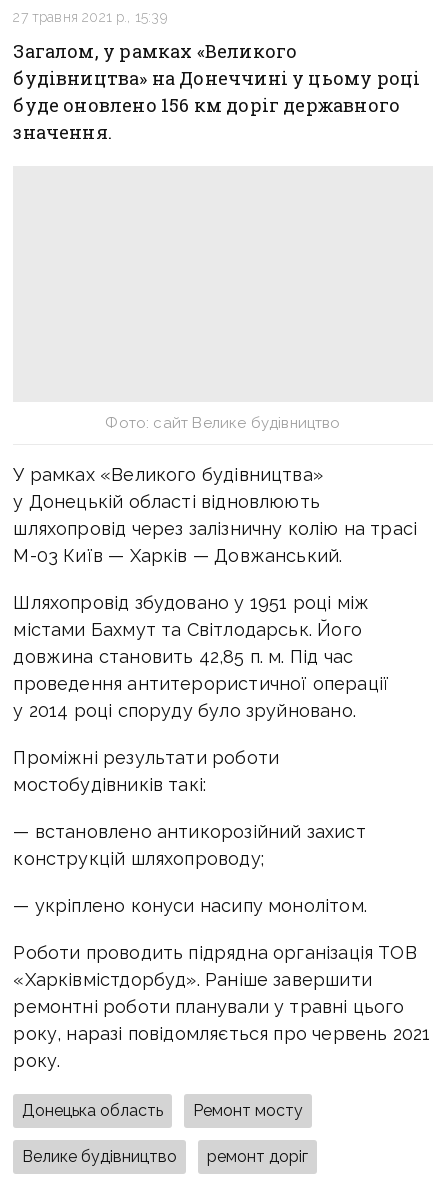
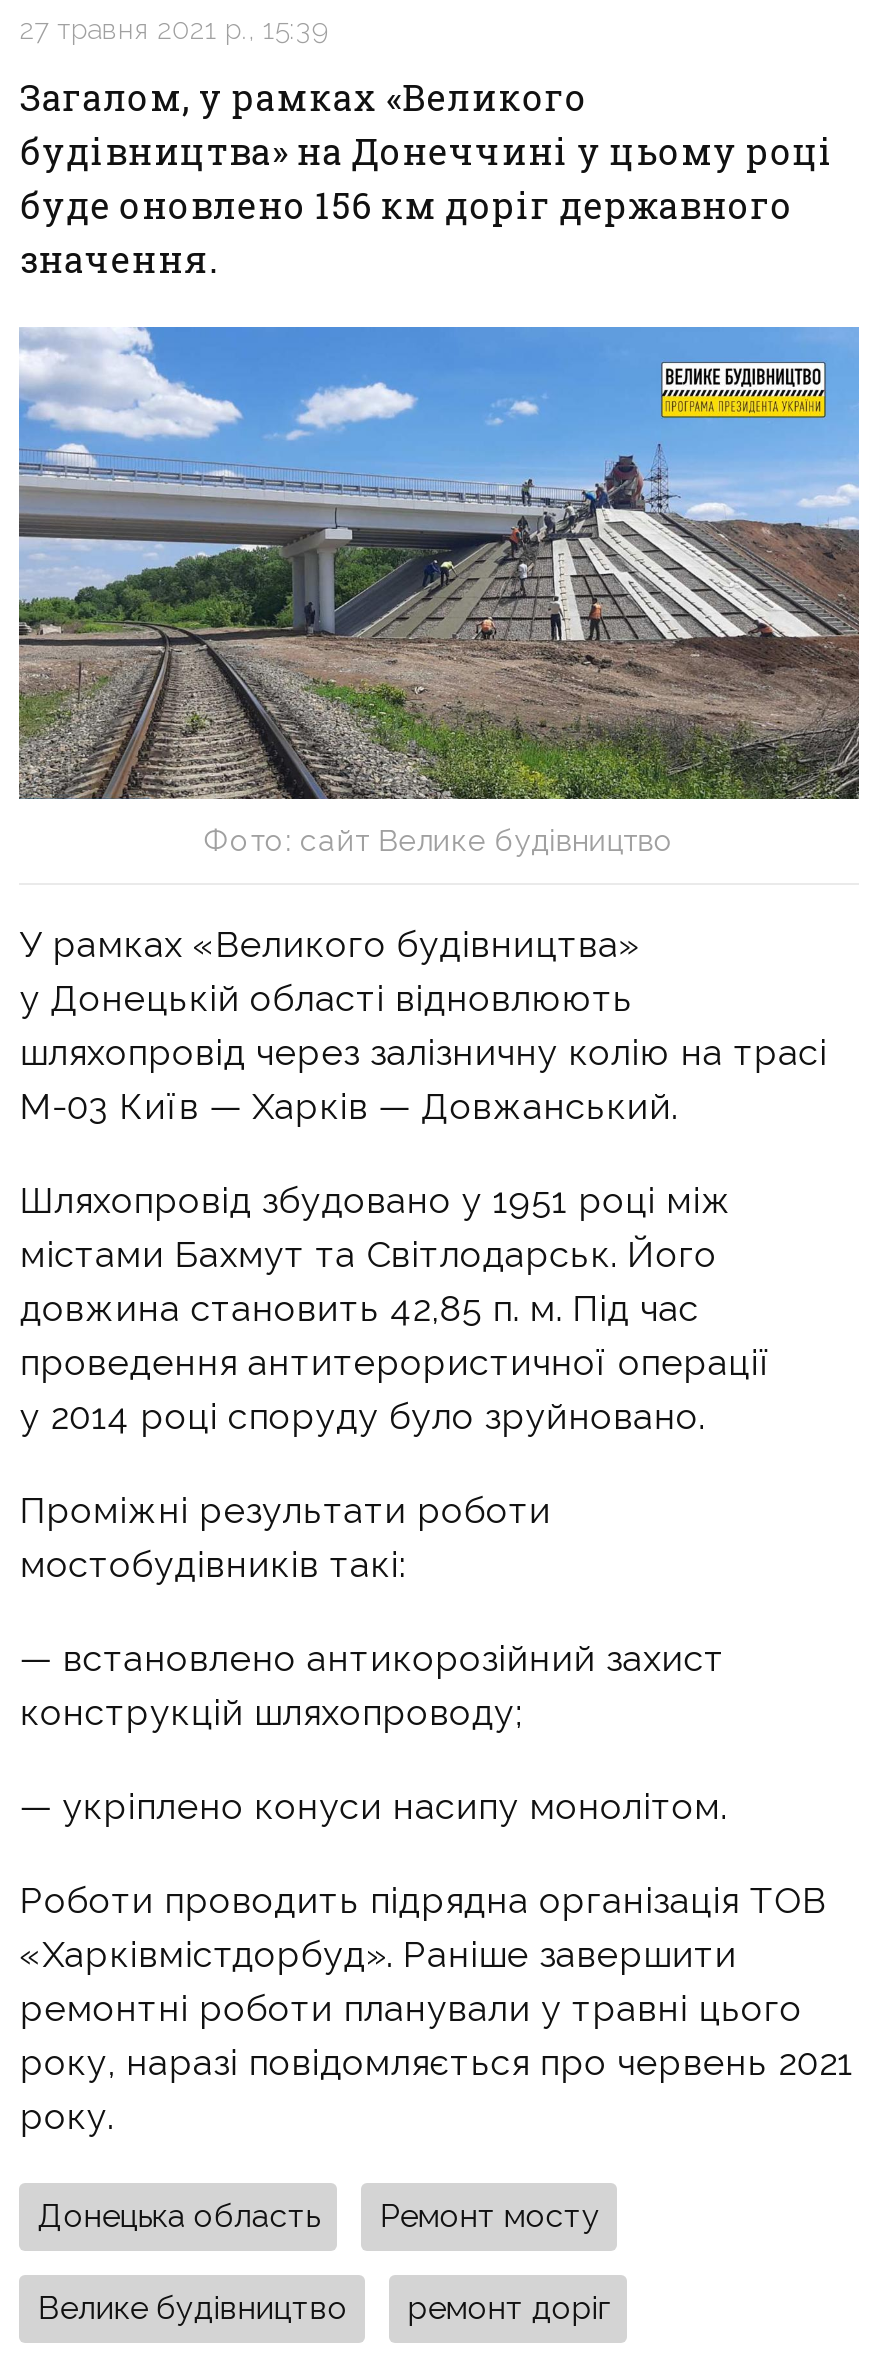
none -> [17,325,861,801] [image]

